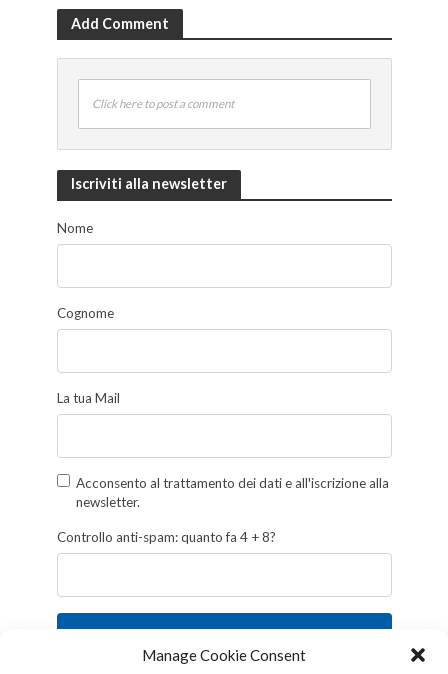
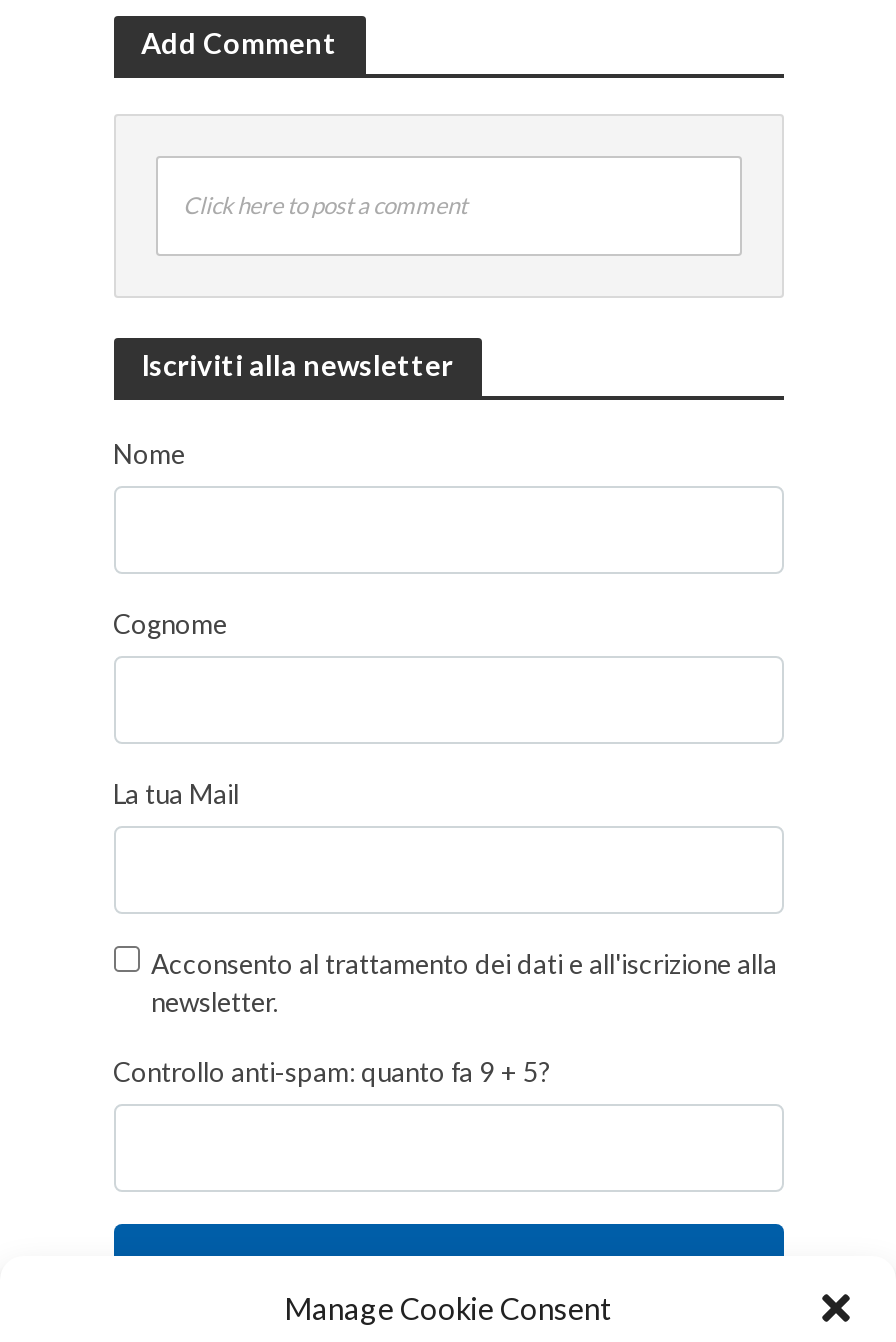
[56,529,275,545] Controllo anti-spam: quanto fa 4 + 8? -> [113,1056,551,1088] Controllo anti-spam: quanto fa 9 + 5?

